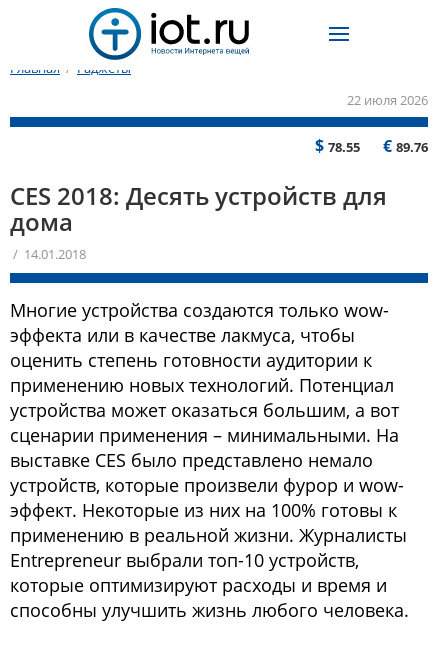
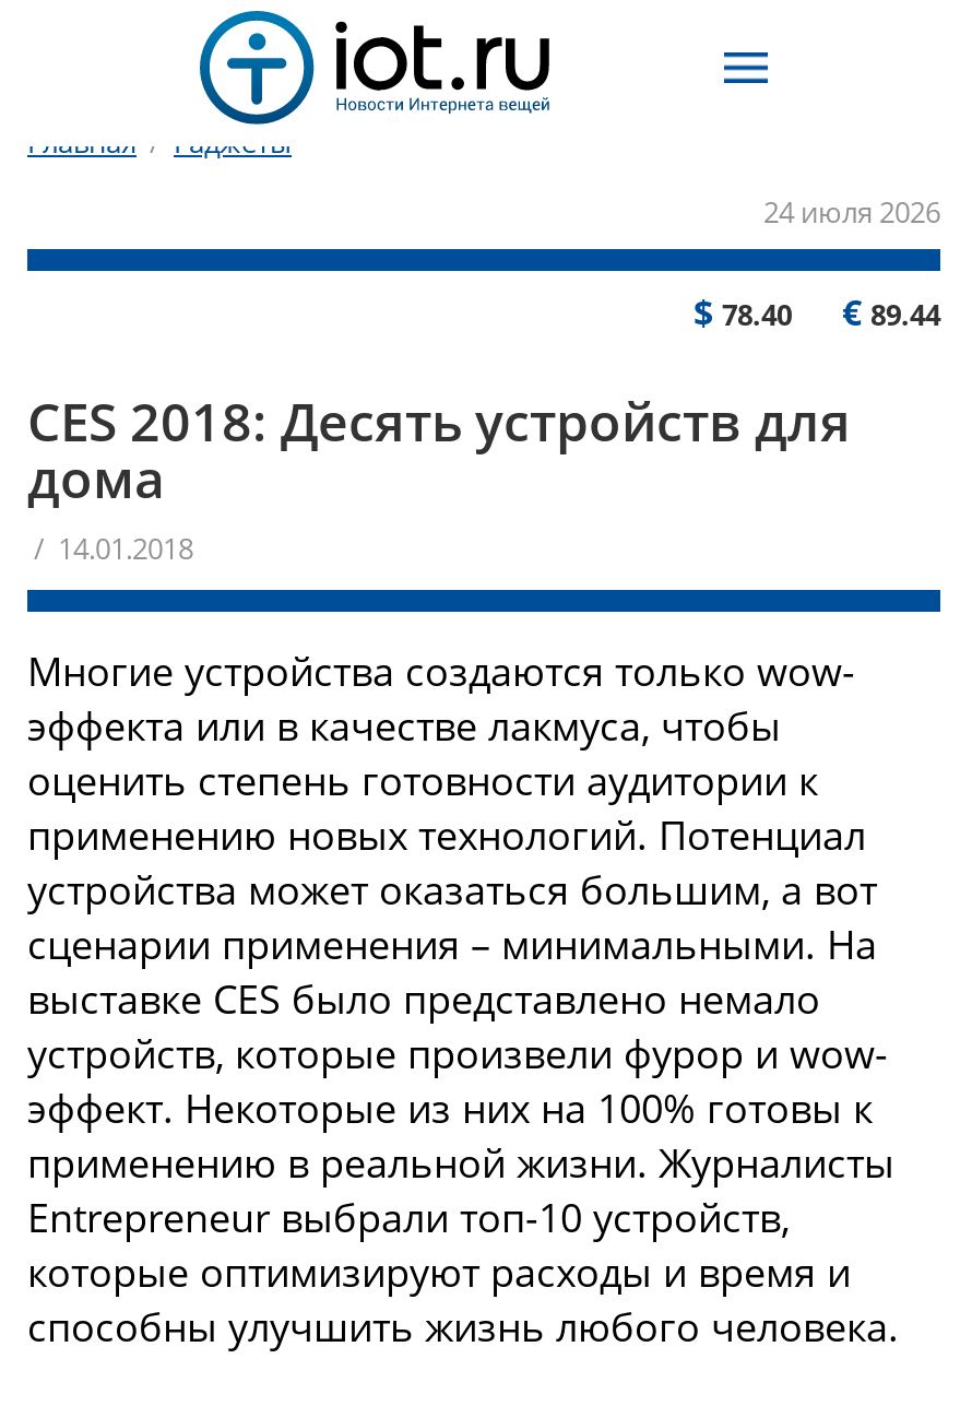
[347,91,428,109] 22 июля 2026 -> [763,192,940,232] 24 июля 2026
[315,135,360,157] $78.55 -> [694,288,792,336] $78.40
[383,135,428,157] €89.76 -> [842,288,940,336] €89.44

